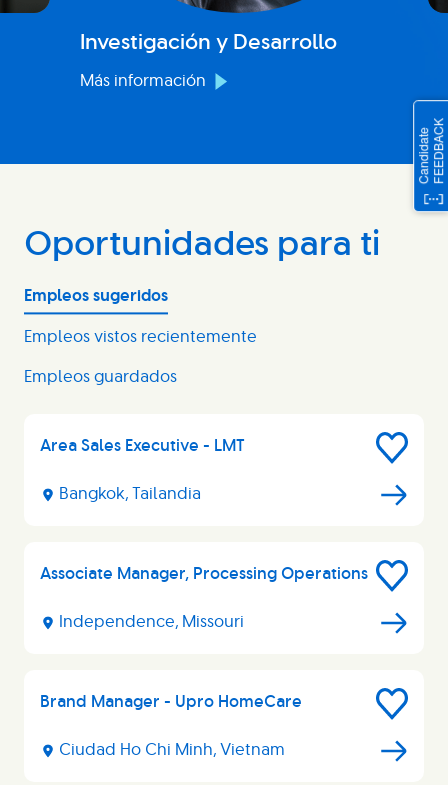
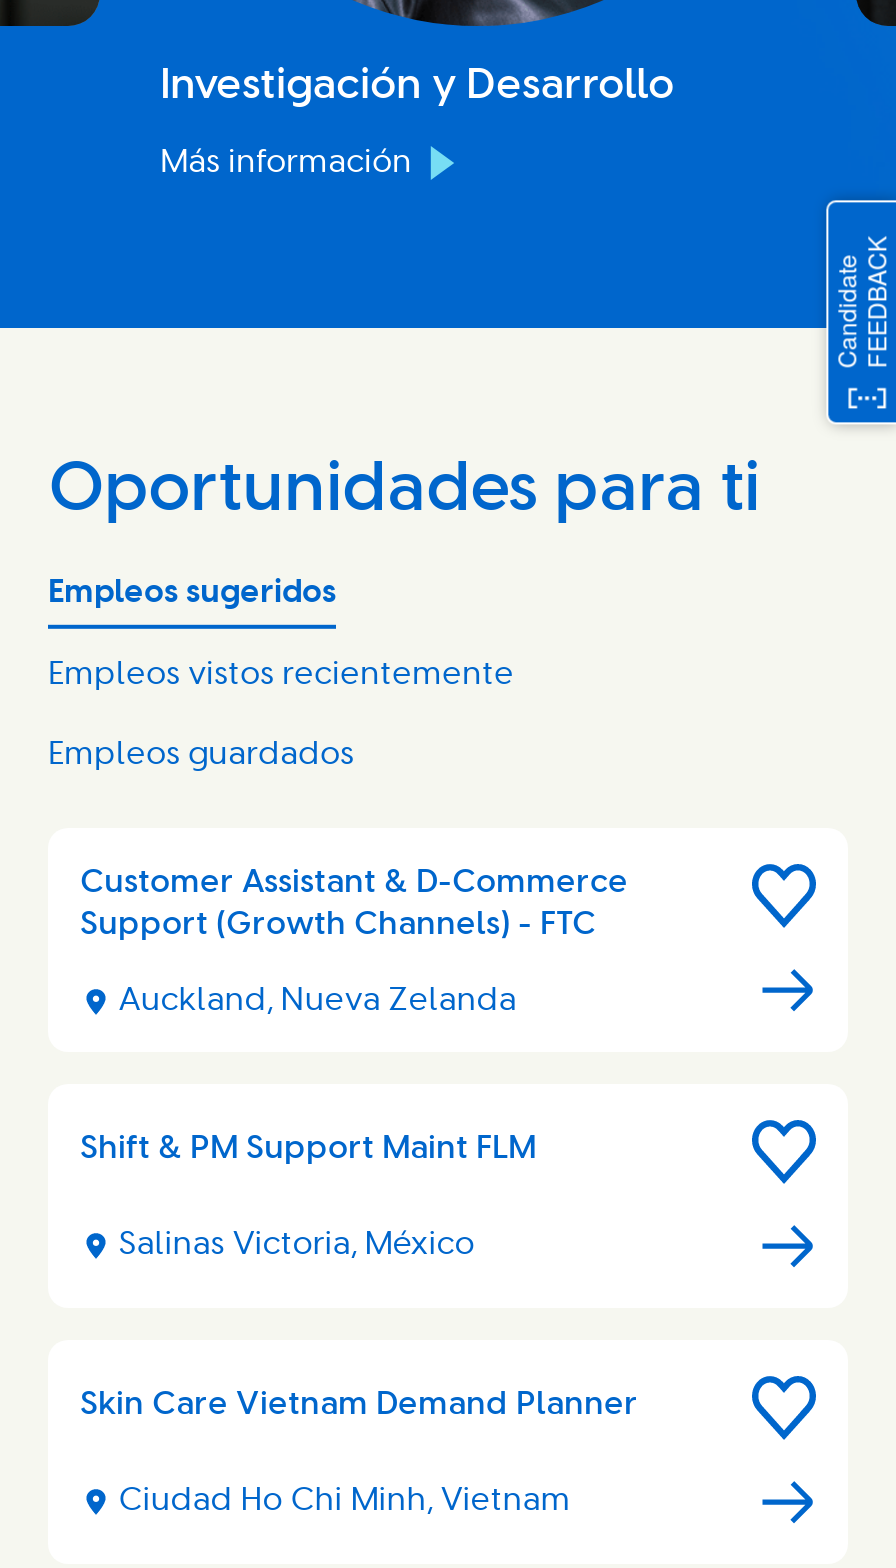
[40,438,245,454] Area Sales Executive - LMT -> [80,866,628,940] Customer Assistant & D-Commerce | Support (Growth Channels) - FTC
[59,486,201,502] Bangkok, Tailandia -> [118,983,516,1015] Auckland, Nueva Zelanda
[40,566,368,582] Associate Manager, Processing Operations -> [80,1133,536,1165] Shift & PM Support Maint FLM
[59,614,244,630] Independence, Missouri -> [118,1229,474,1261] Salinas Victoria, México
[40,694,302,710] Brand Manager - Upro HomeCare -> [80,1389,638,1421] Skin Care Vietnam Demand Planner

